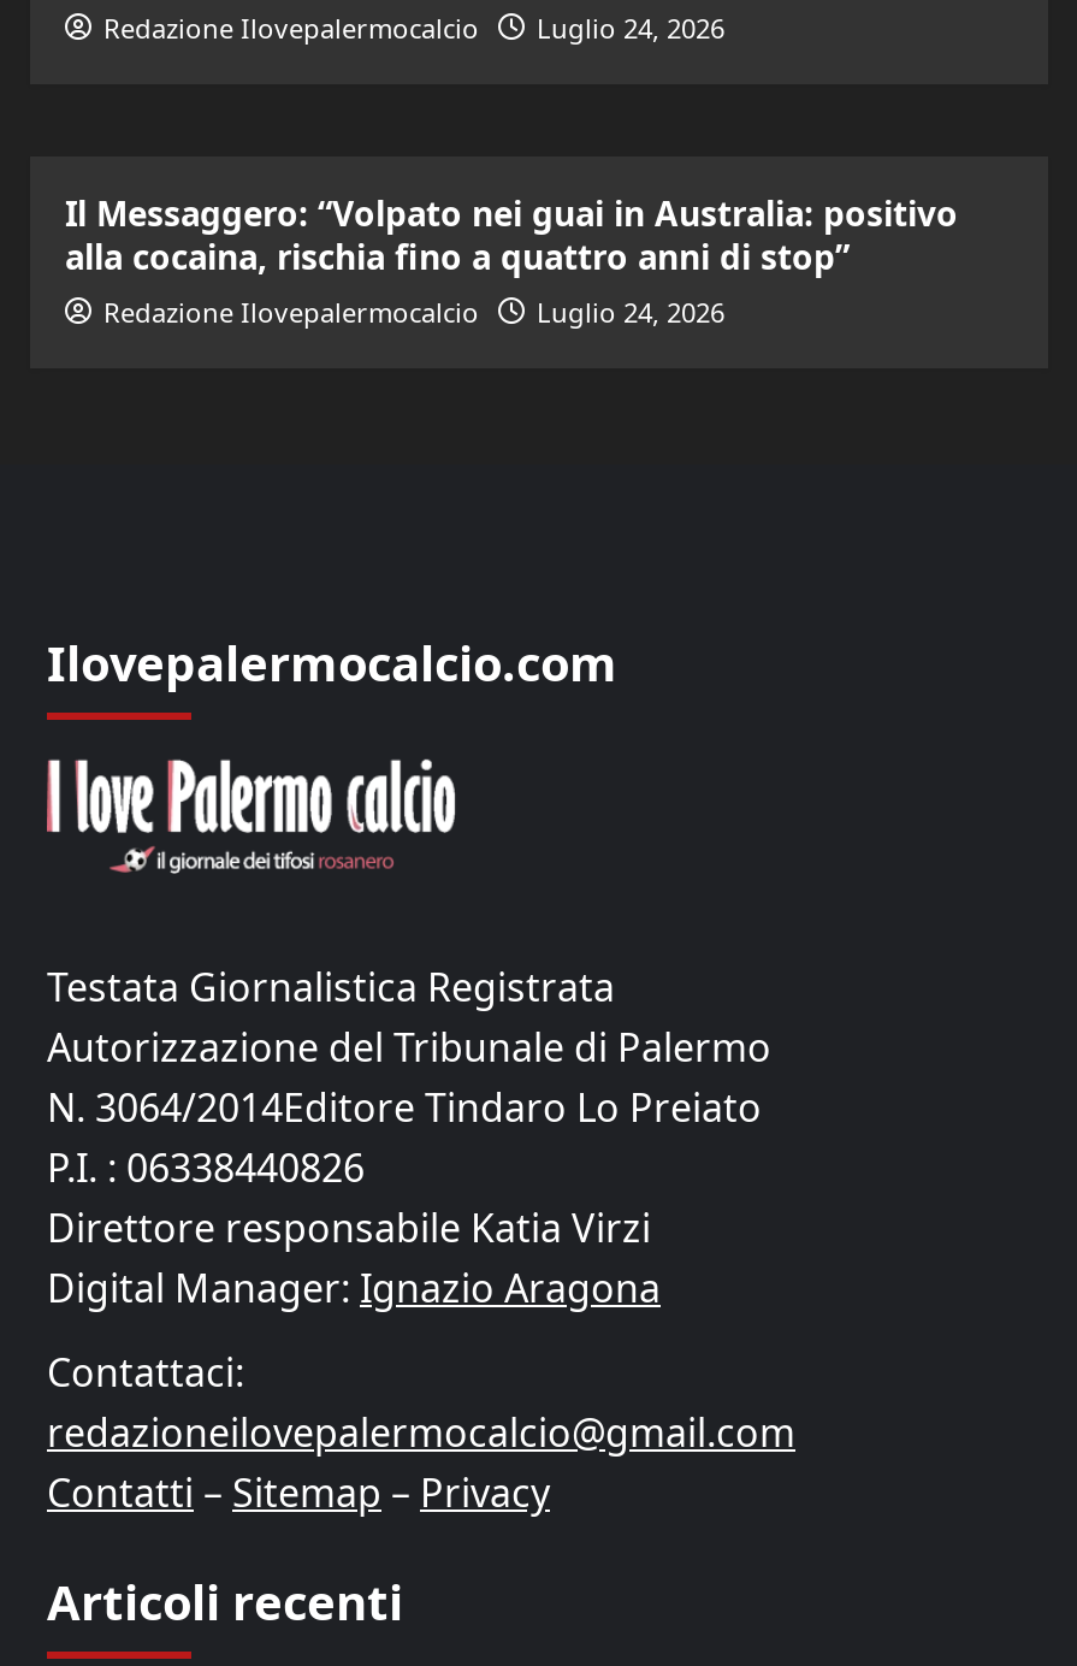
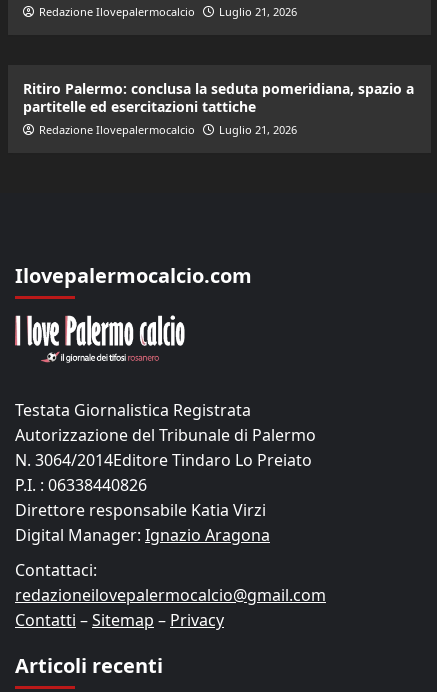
[103,10,724,46] Redazione Ilovepalermocalcio Luglio 24, 2026 -> [38,4,296,19] Redazione Ilovepalermocalcio Luglio 21, 2026
[65,191,958,280] Il Messaggero: “Volpato nei guai in Australia: positivo | alla cocaina, rischia fino a quattro anni di stop” -> [22,79,413,116] Ritiro Palermo: conclusa la seduta pomeridiana, spazio a | partitelle ed esercitazioni tattiche
[103,294,724,331] Redazione Ilovepalermocalcio Luglio 24, 2026 -> [38,122,296,137] Redazione Ilovepalermocalcio Luglio 21, 2026

